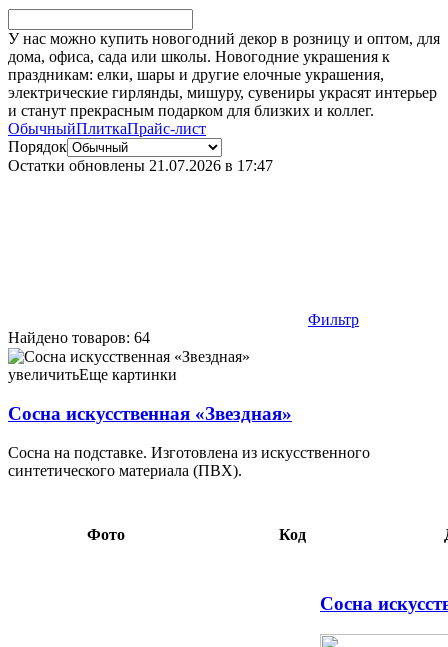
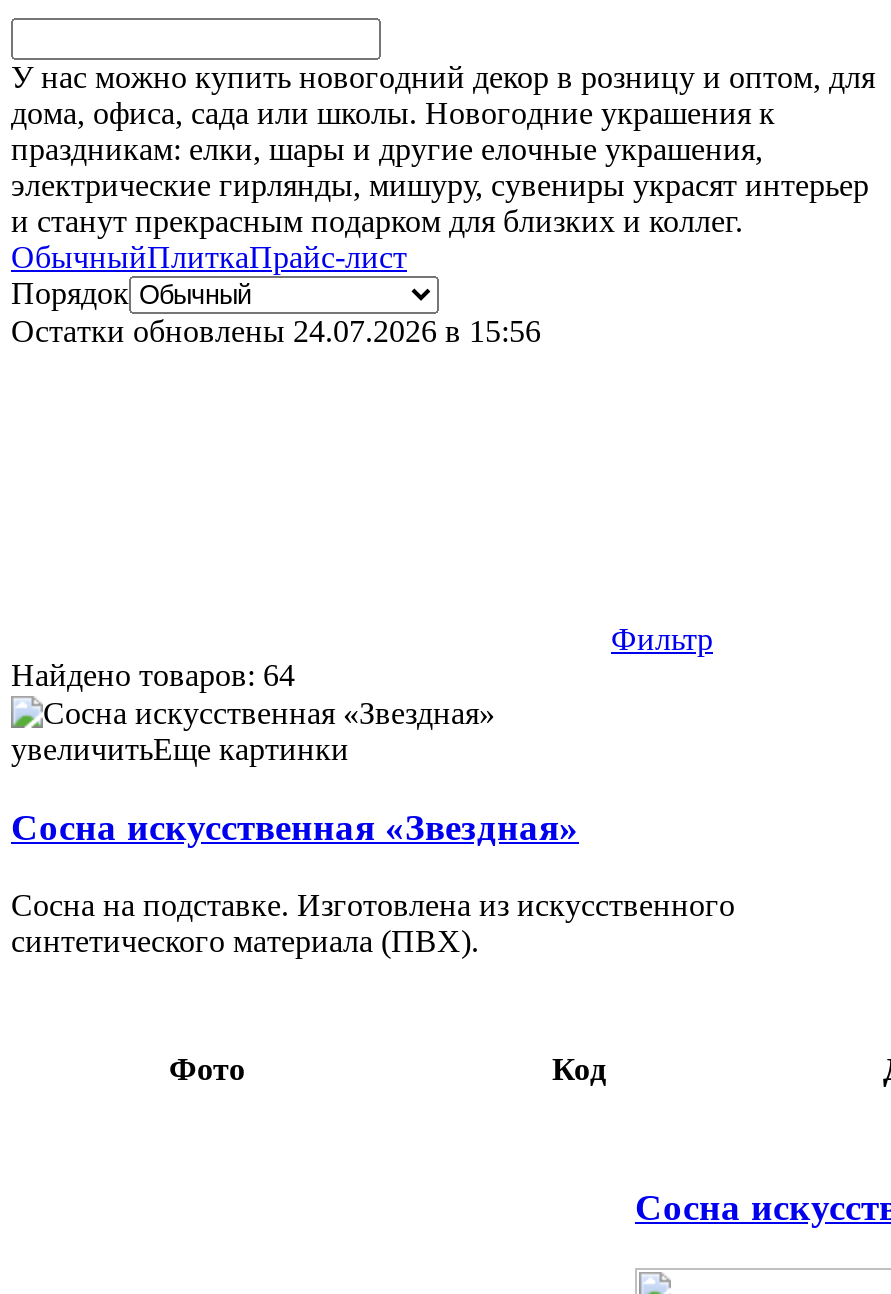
[8,157,273,174] Остатки обновлены21.07.2026 в 17:47 -> [11,315,541,349] Остатки обновлены24.07.2026 в 15:56

